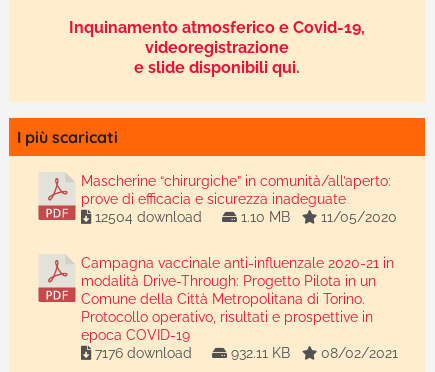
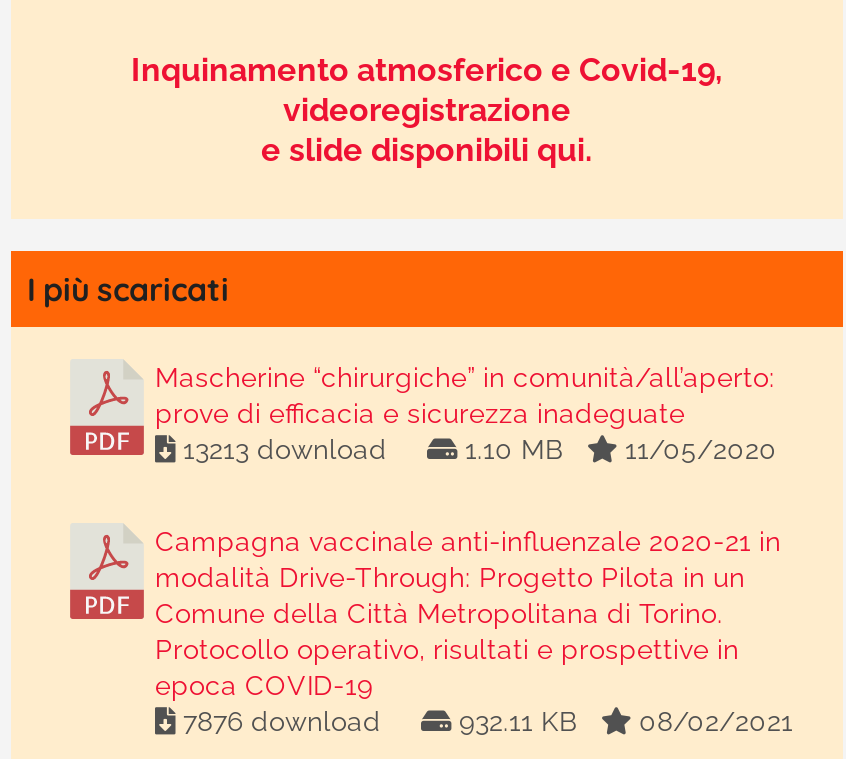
[91,209,202,225] 12504 download -> [175,433,387,465] 13213 download
[91,345,192,361] 7176 download -> [175,705,381,737] 7876 download

